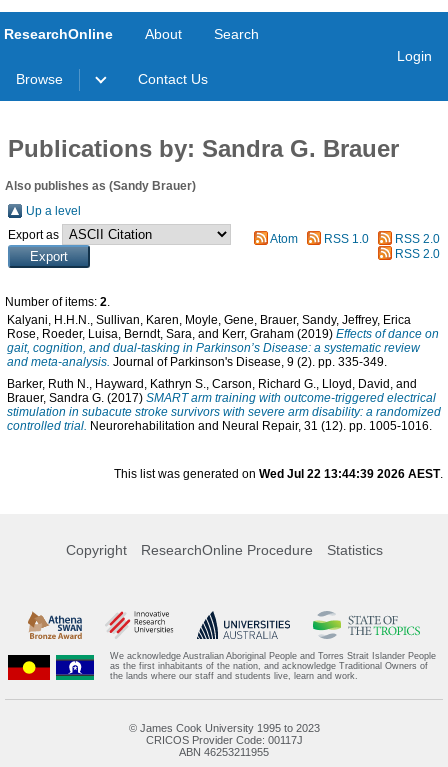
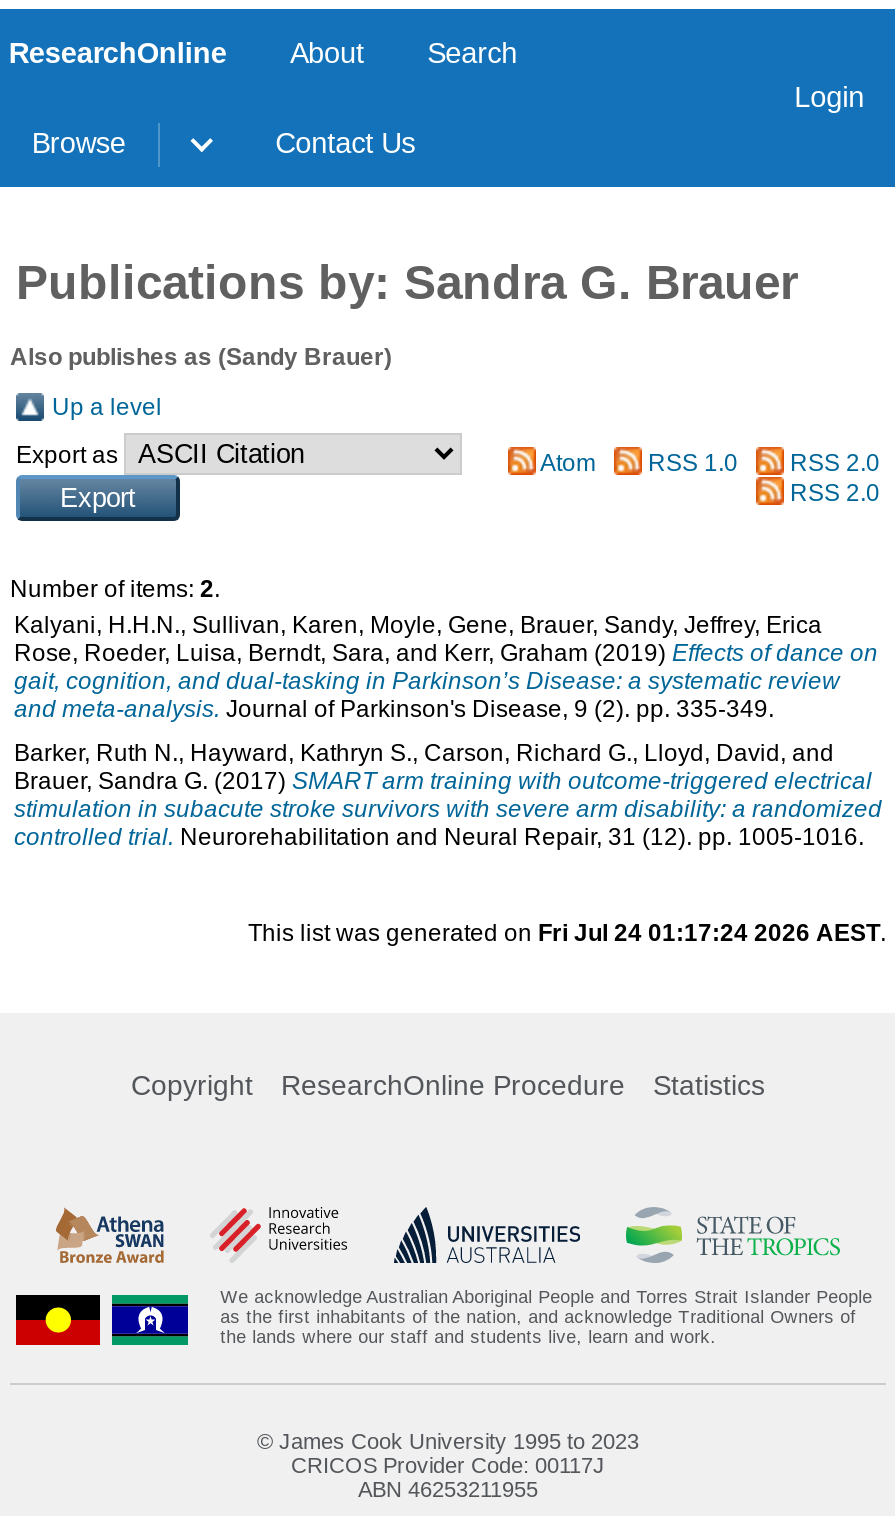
[114,467,443,481] This list was generated on Wed Jul 22 13:44:39 2026 AEST. -> [248,920,886,948] This list was generated on Fri Jul 24 01:17:24 2026 AEST.

